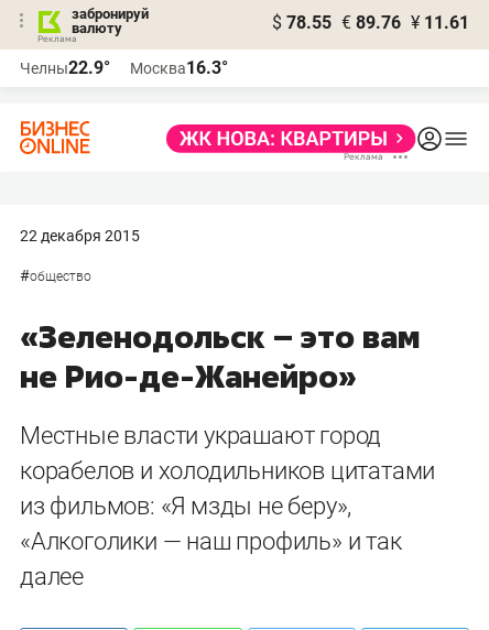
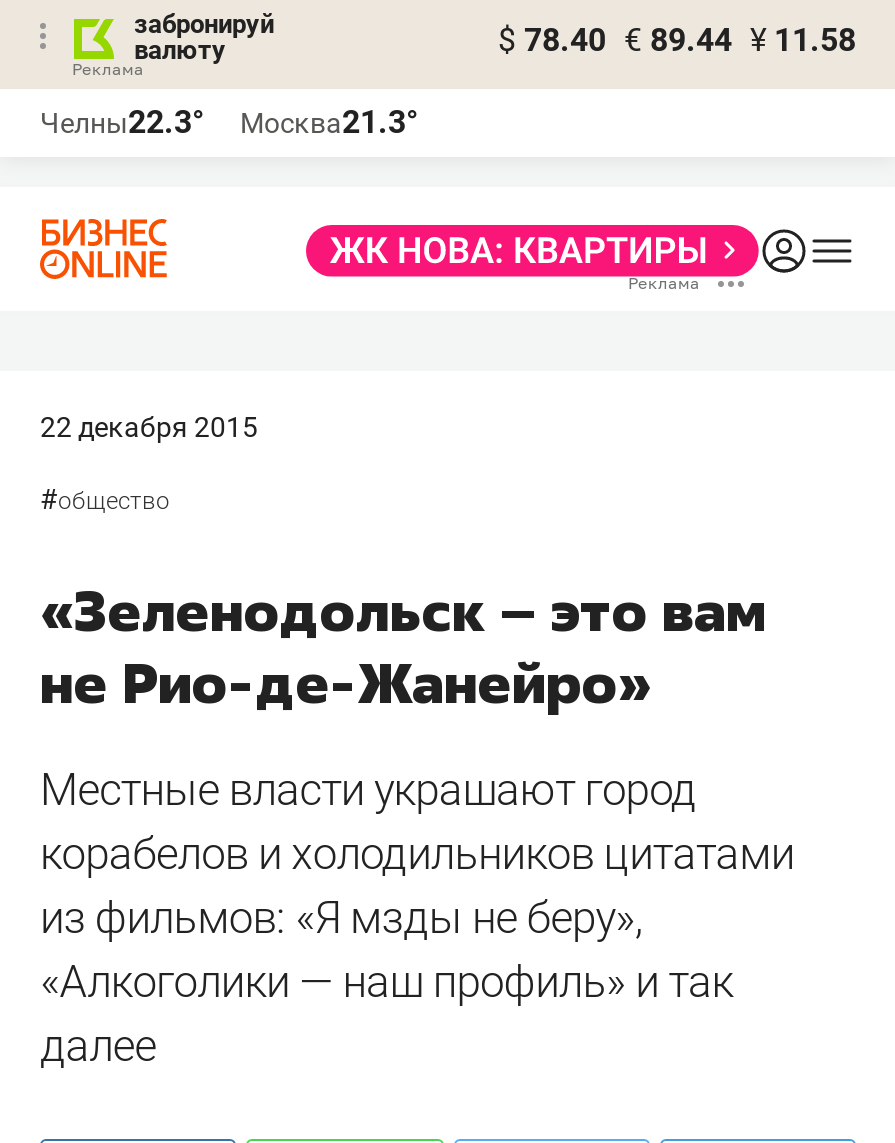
[272,12,469,33] $ 78.55 € 89.76 ¥ 11.61 -> [498,21,856,59] $ 78.40 € 89.44 ¥ 11.58
[20,57,110,78] Челны22.9° -> [40,103,204,141] Челны22.3°
[130,57,228,78] Москва16.3° -> [240,103,418,141] Москва21.3°

